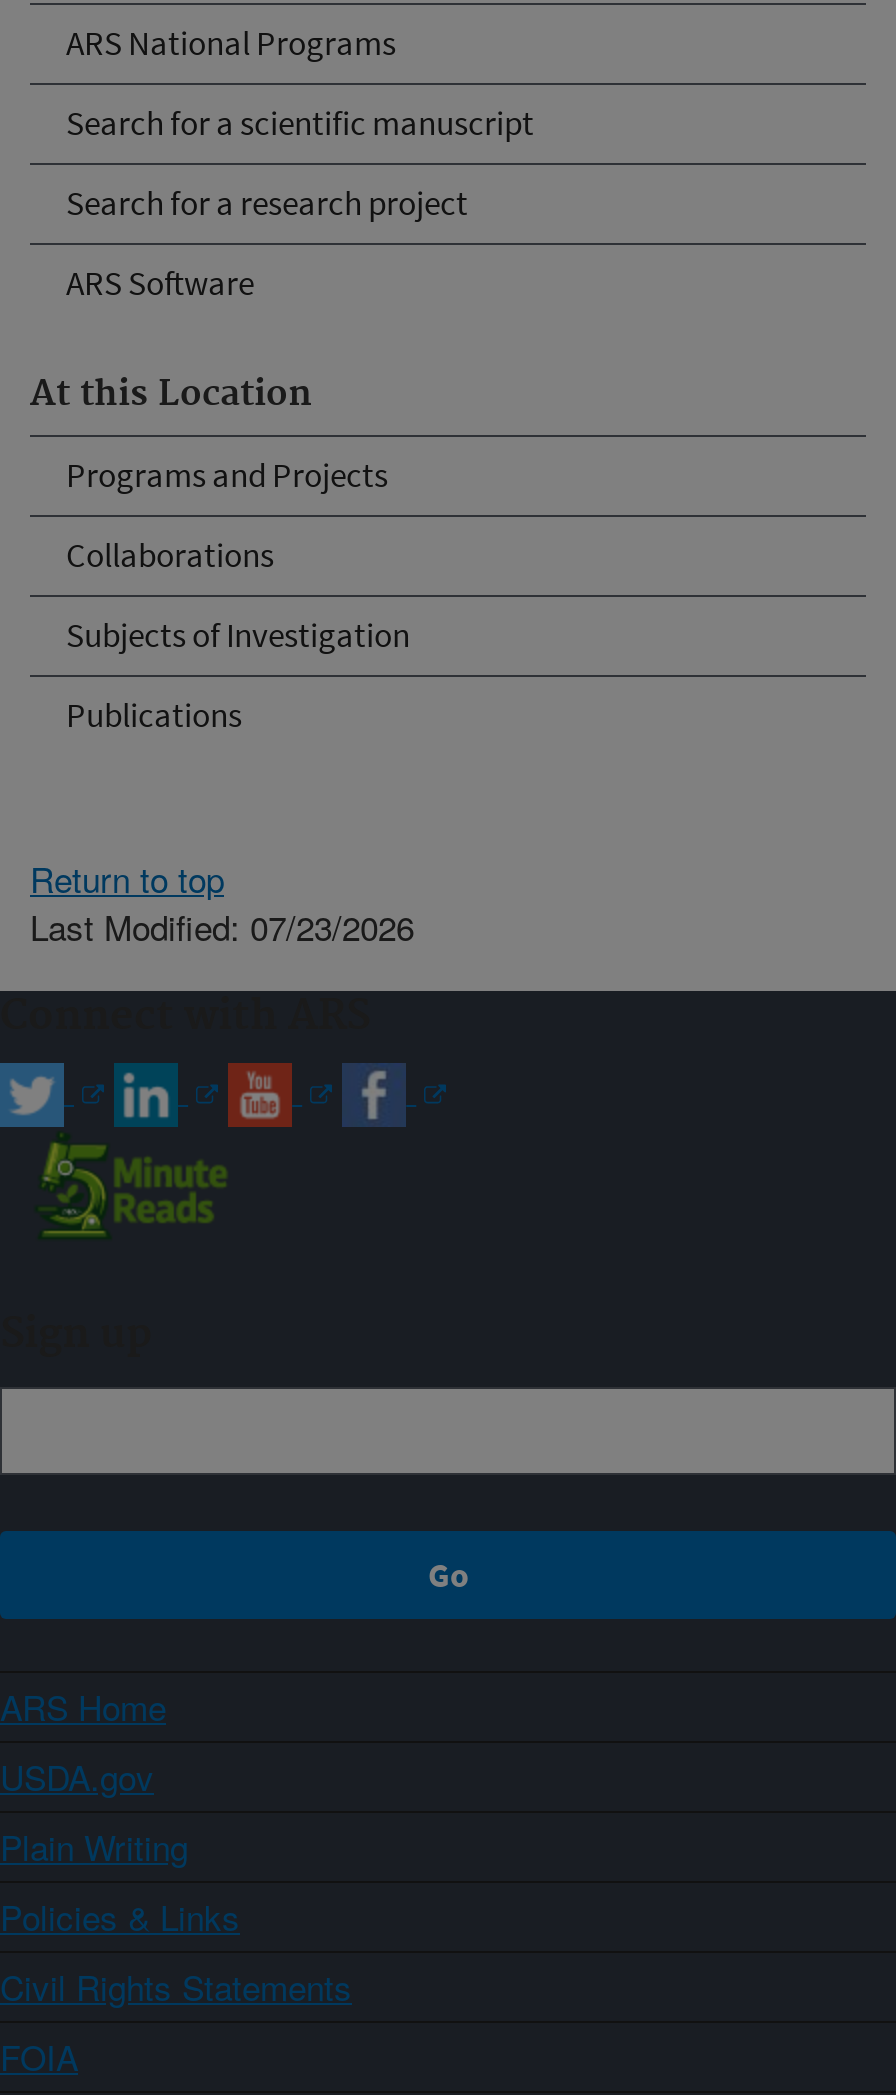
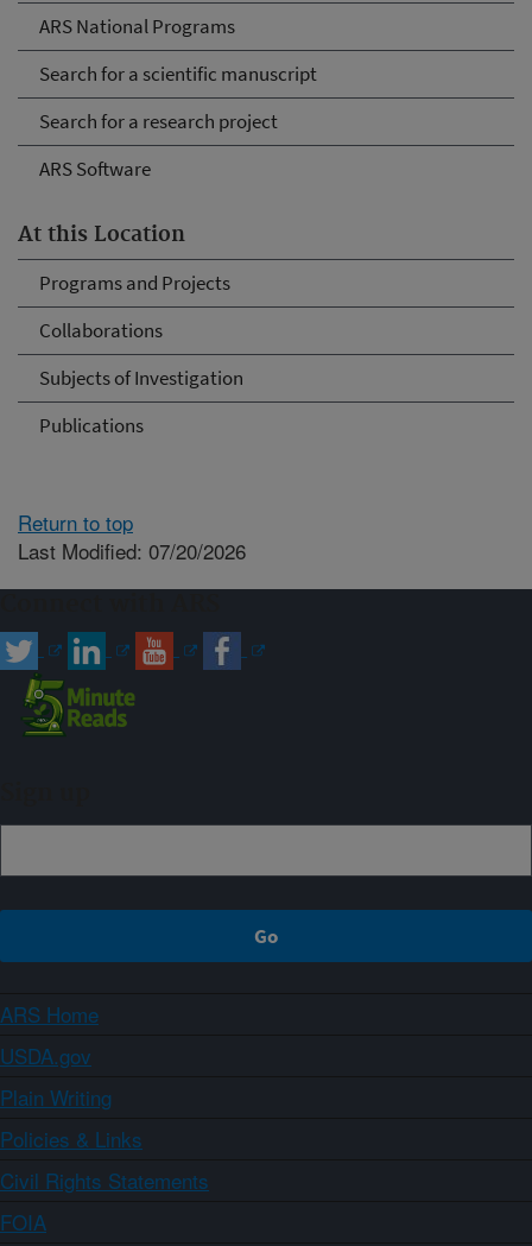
[30,900,414,950] Last Modified: 07/23/2026 -> [18,535,246,565] Last Modified: 07/20/2026

